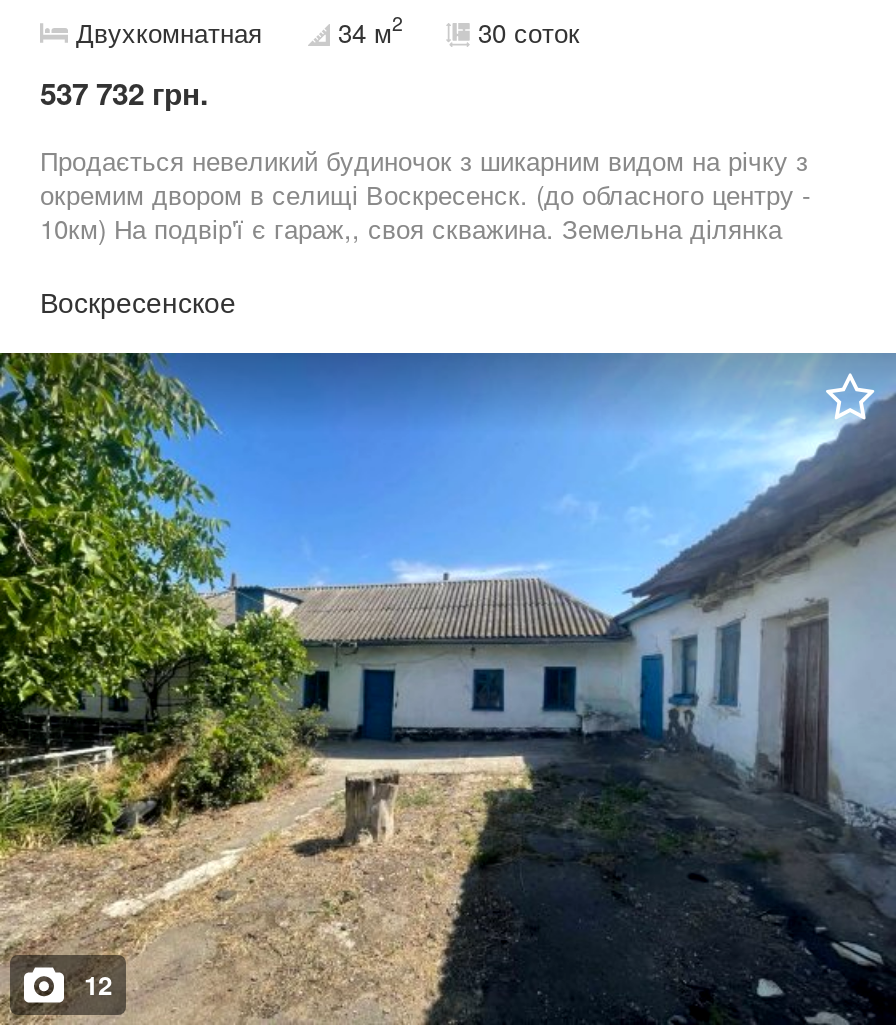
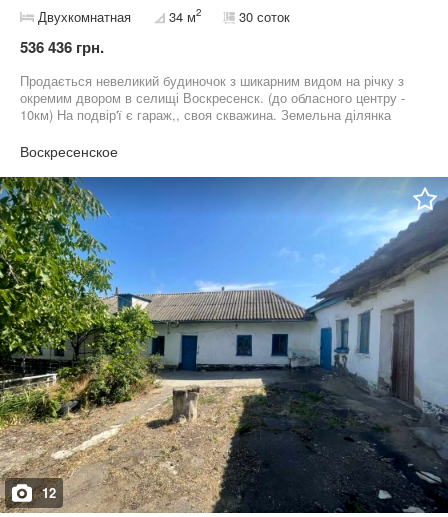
[40,71,208,115] 537 732 грн. -> [20,36,104,58] 536 436 грн.

